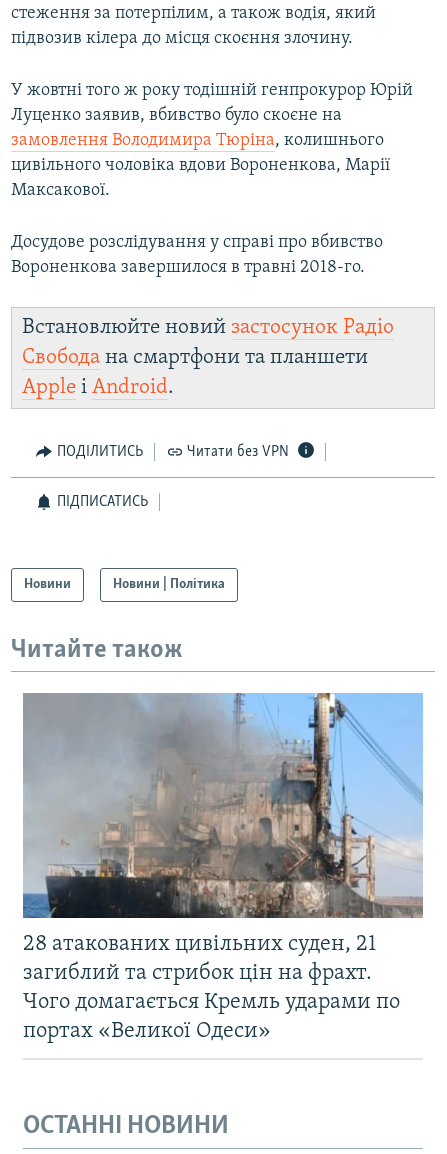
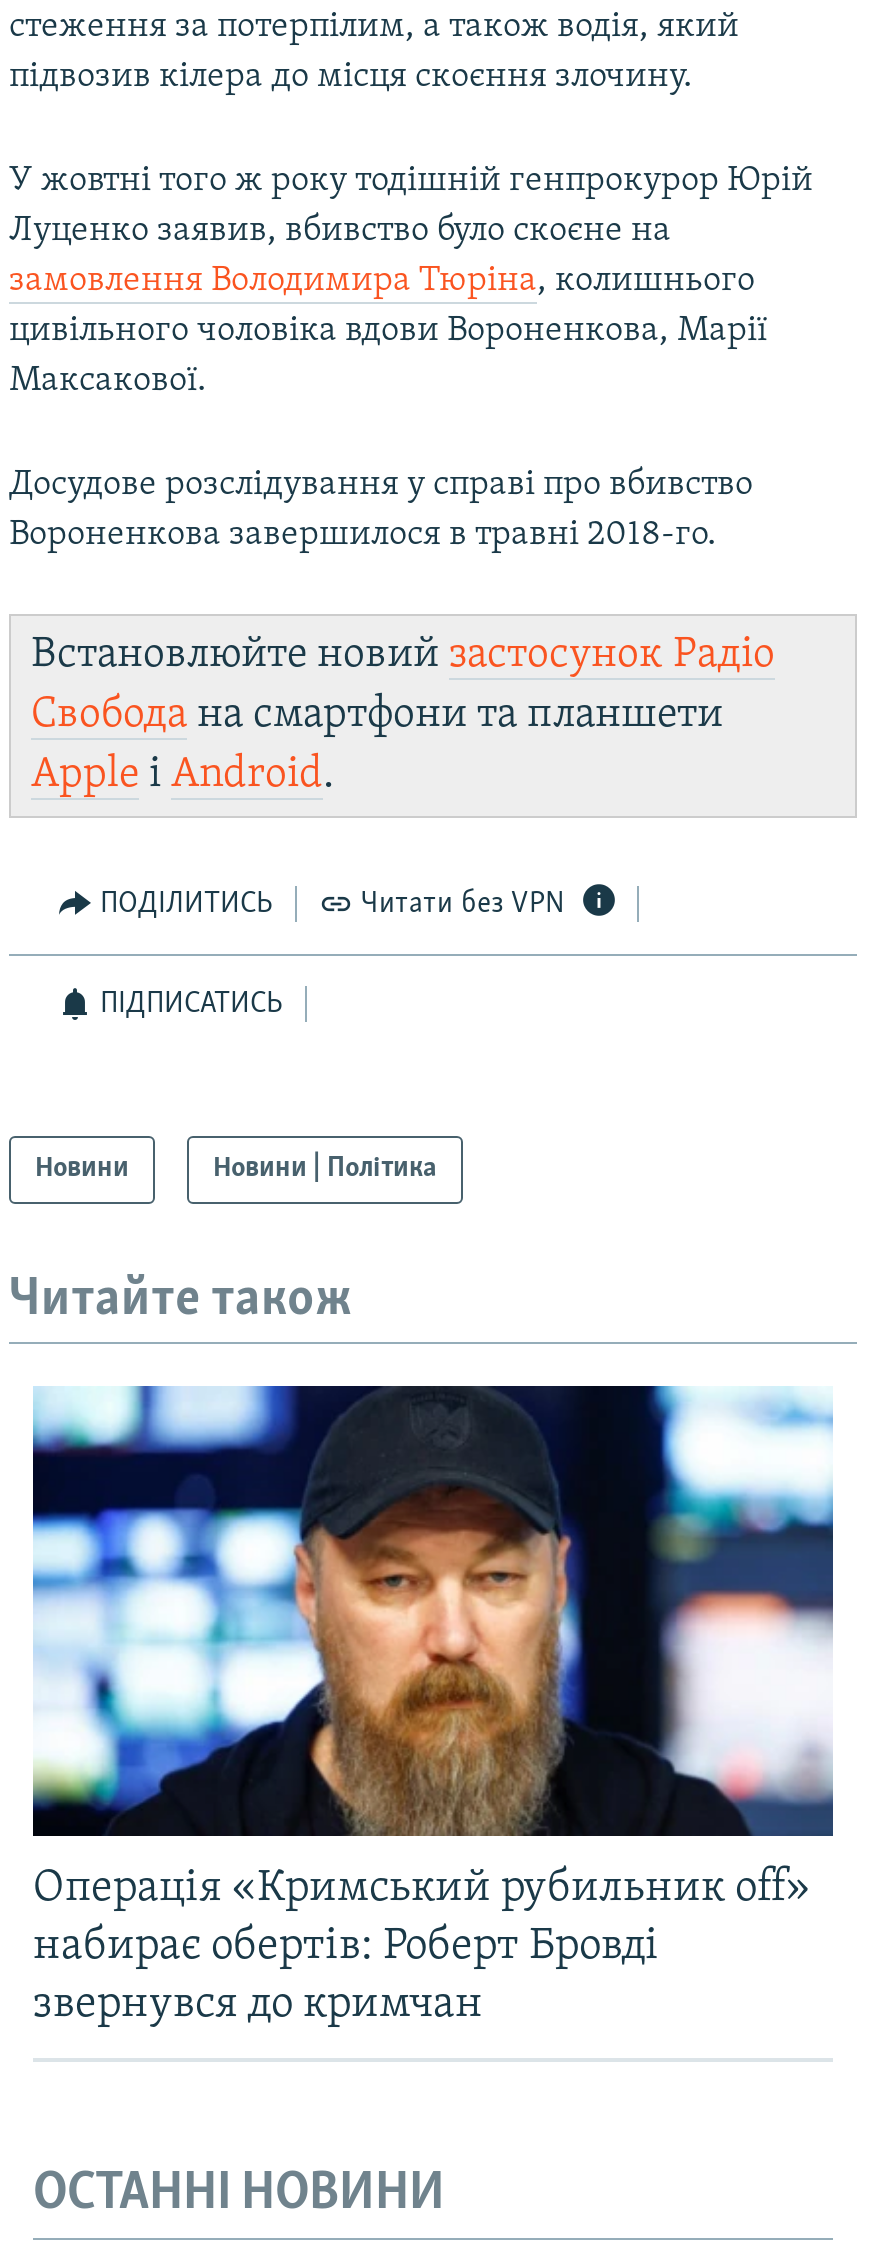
[22,692,423,1043] [image] | 28 атакованих цивільних суден, 21 | загиблий та стрибок цін на фрахт. | Чого домагається Кремль ударами по | портах «Великої Одеси» -> [33,1384,835,2029] [image] | Операція «Кримський рубильник off» | набирає обертів: Роберт Бровді | звернувся до кримчан

